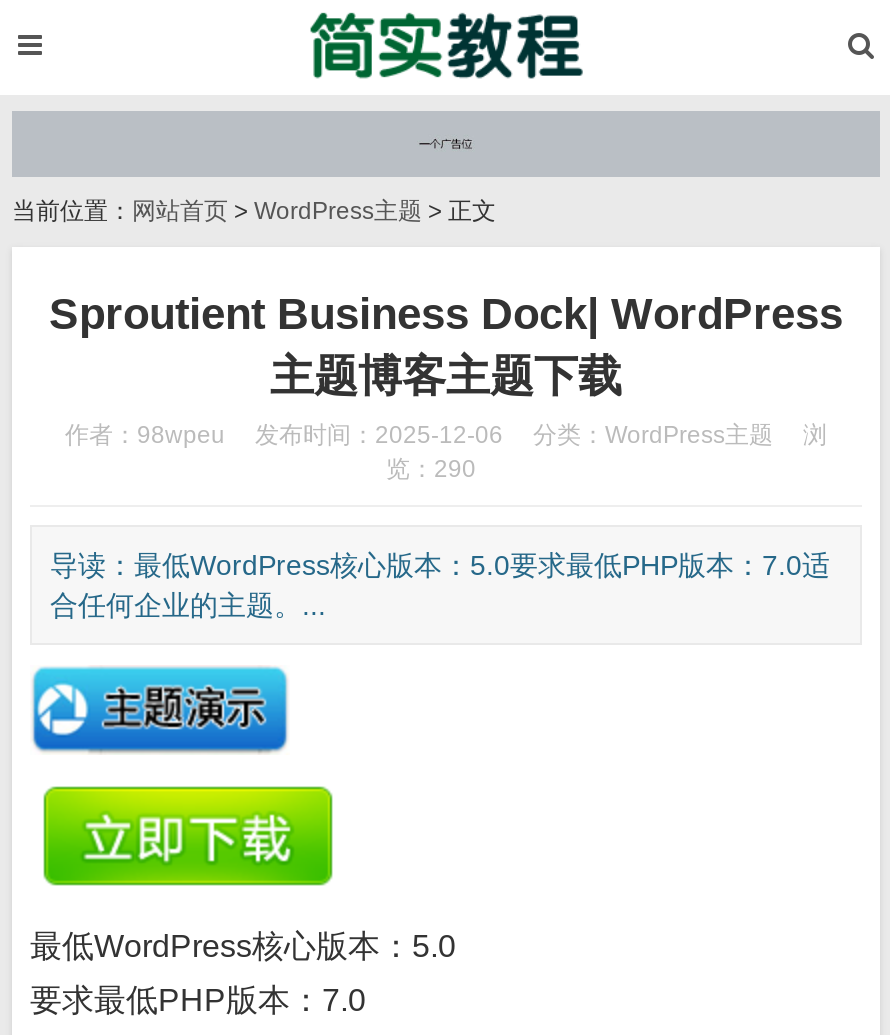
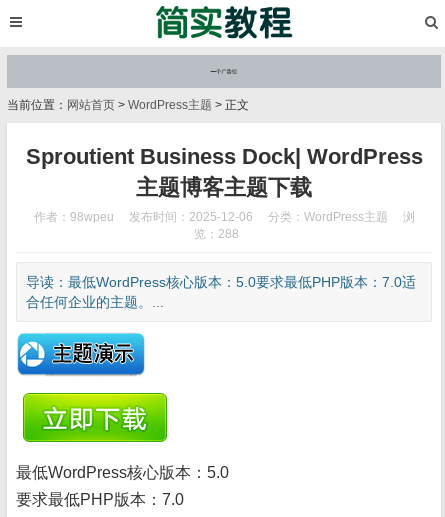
[386,454,476,482] 览：290 -> [194,226,239,240] 览：288

